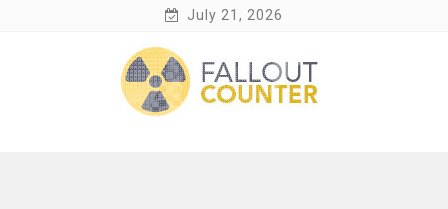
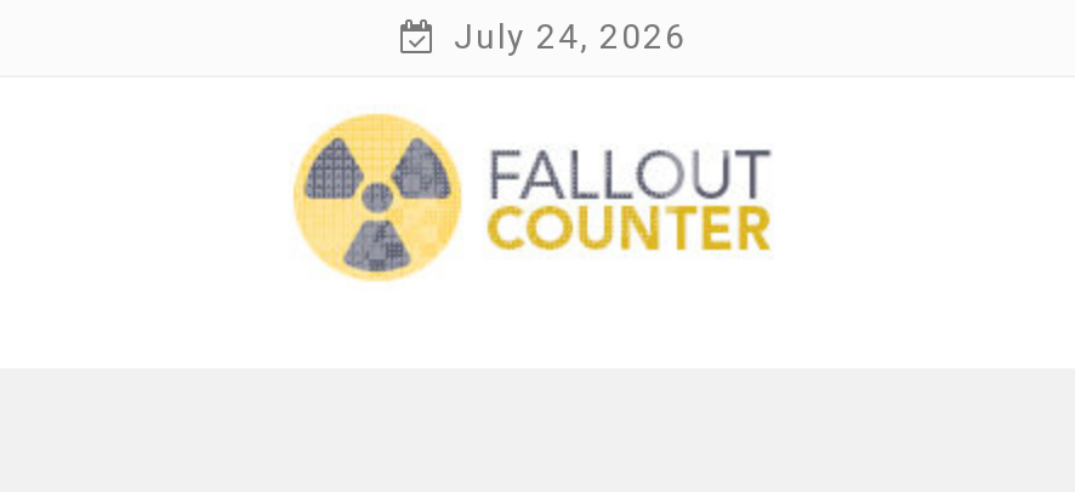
[183,7,283,23] July 21, 2026 -> [444,17,687,56] July 24, 2026

